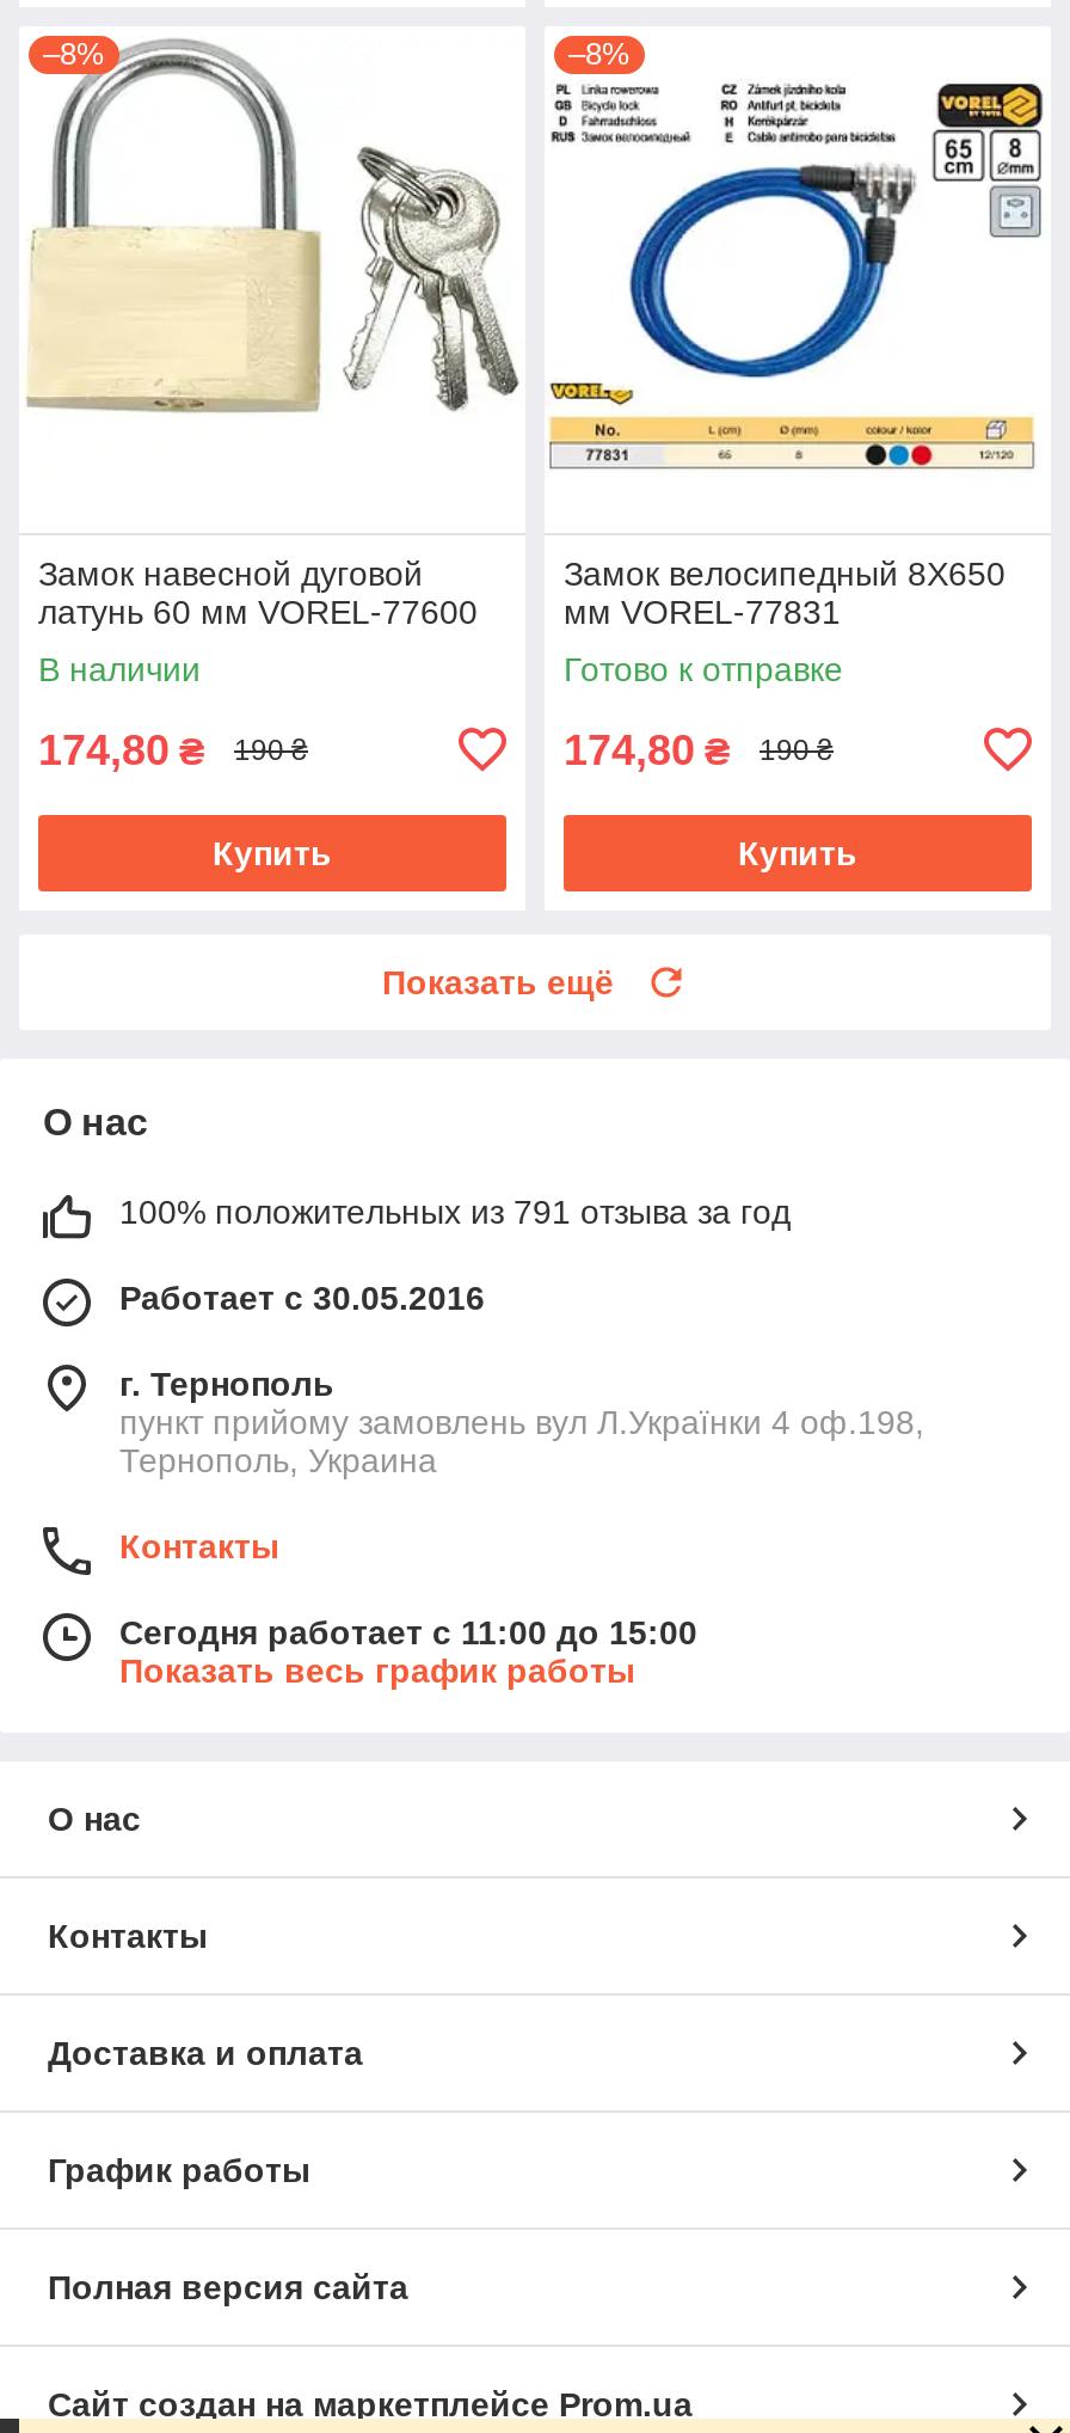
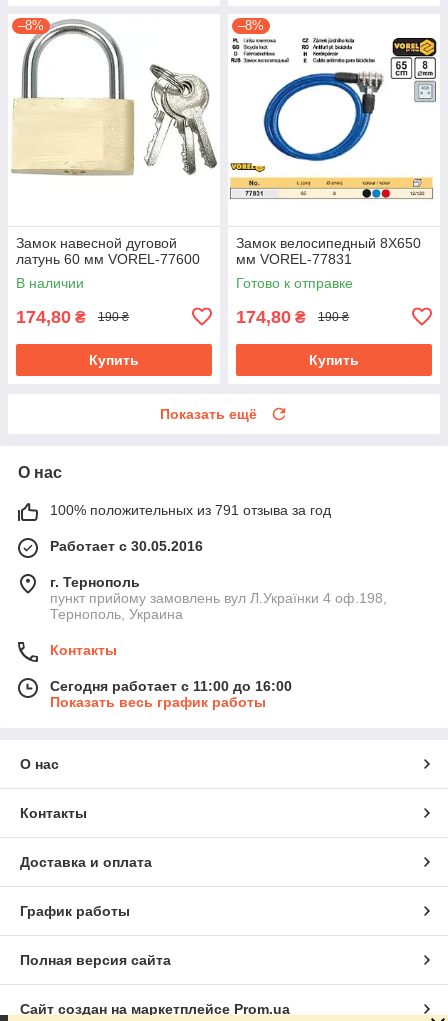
[119,1613,697,1651] Сегодня работает с 11:00 до 15:00 -> [50,678,292,694] Сегодня работает с 11:00 до 16:00

